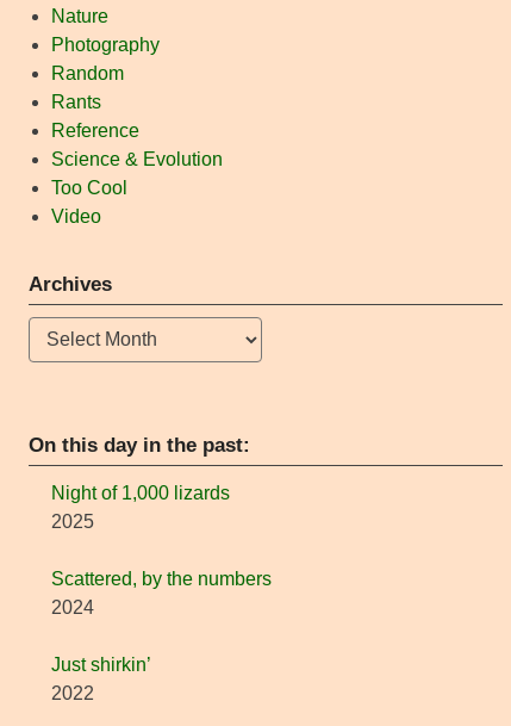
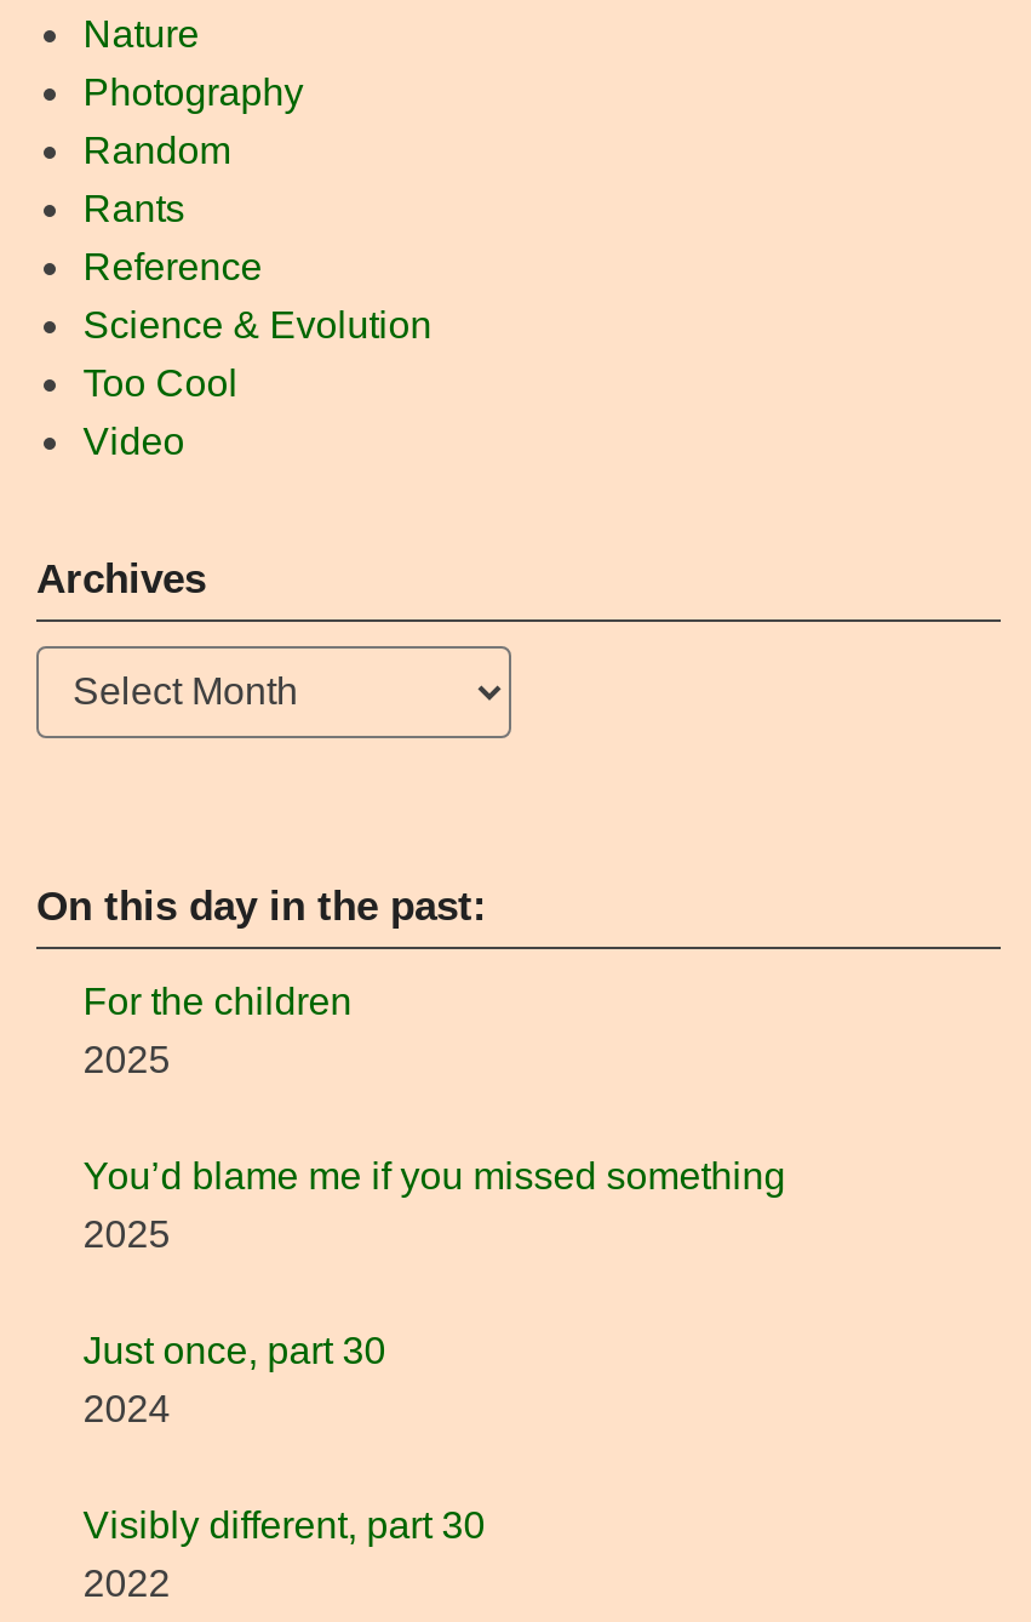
[51,482,230,503] Night of 1,000 lizards -> [83,981,352,1022] For the children
[51,568,272,589] Scattered, by the numbers -> [83,1156,786,1372] You’d blame me if you missed something | 2025 | Just once, part 30
[51,654,152,674] Just shirkin’ -> [83,1505,485,1546] Visibly different, part 30

